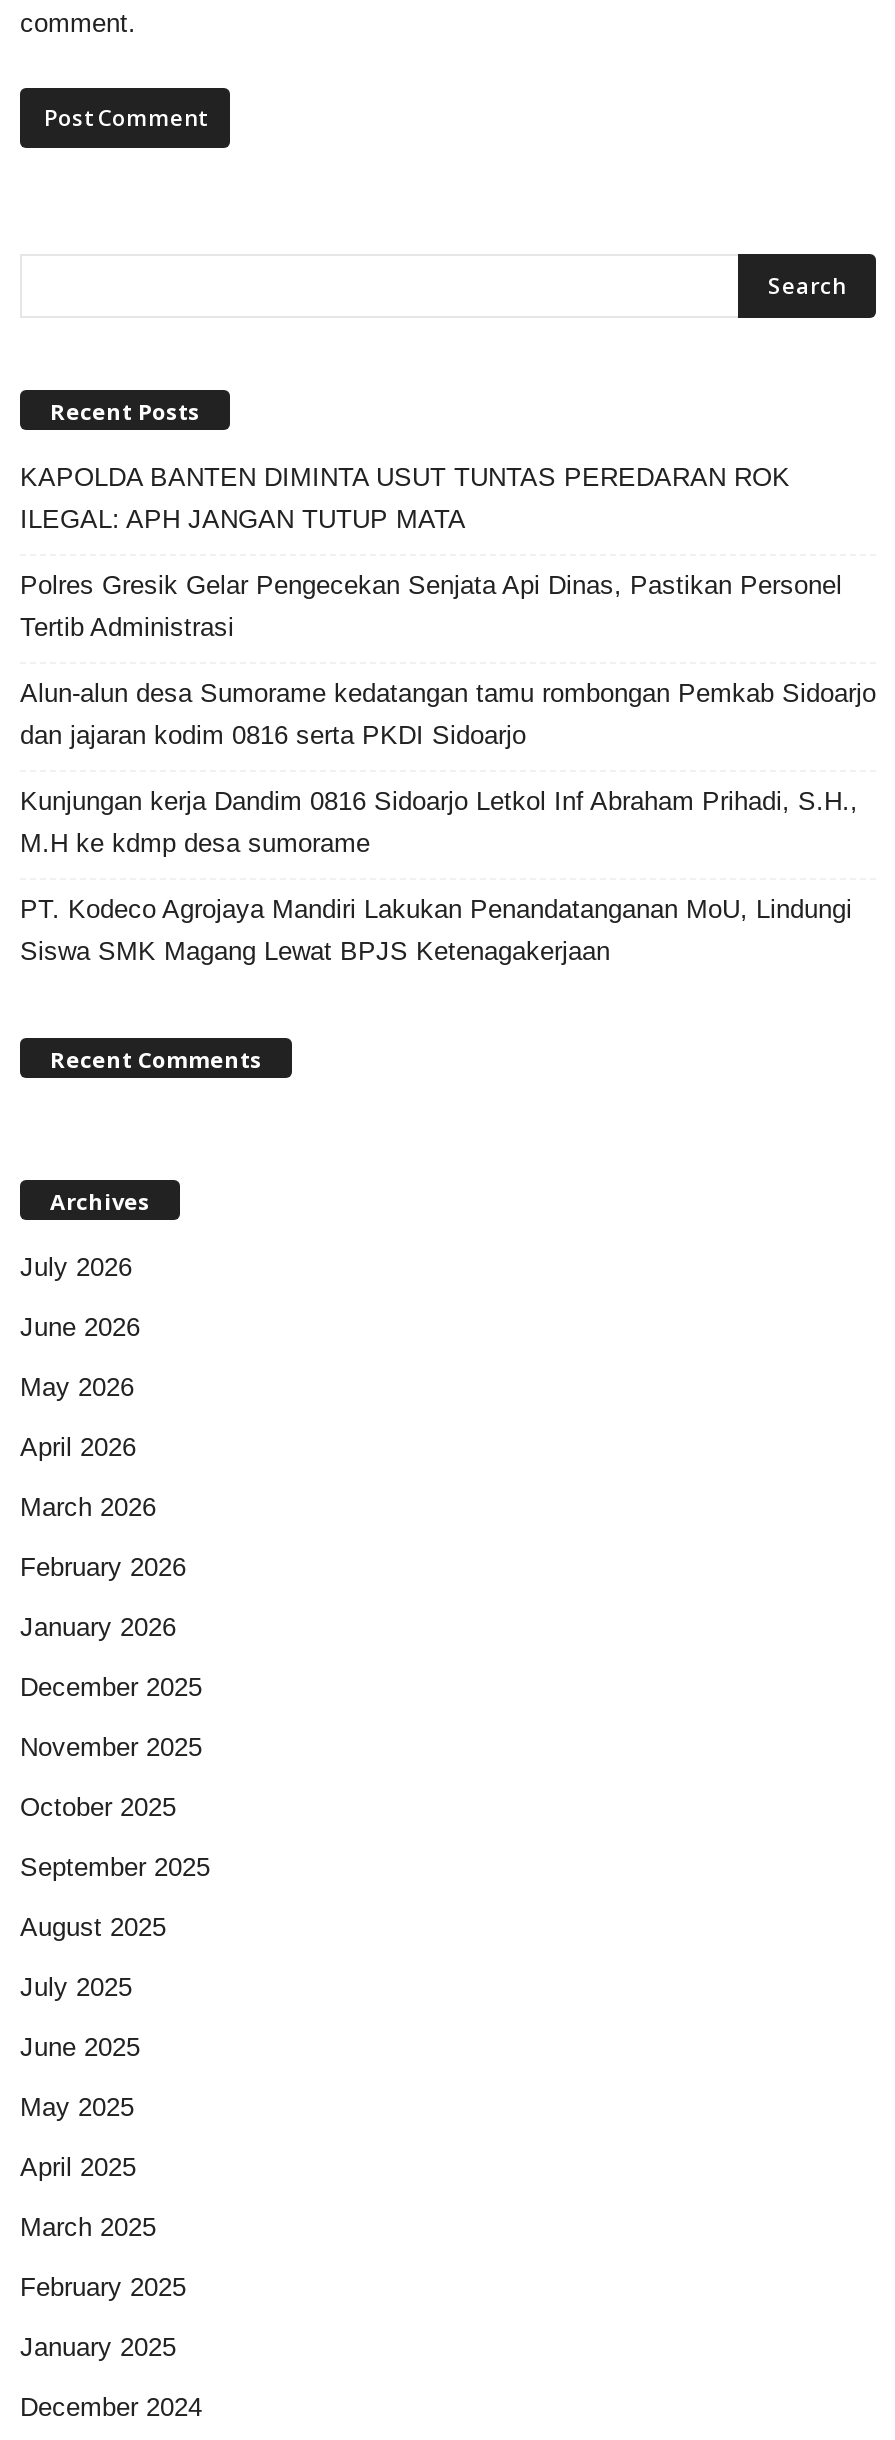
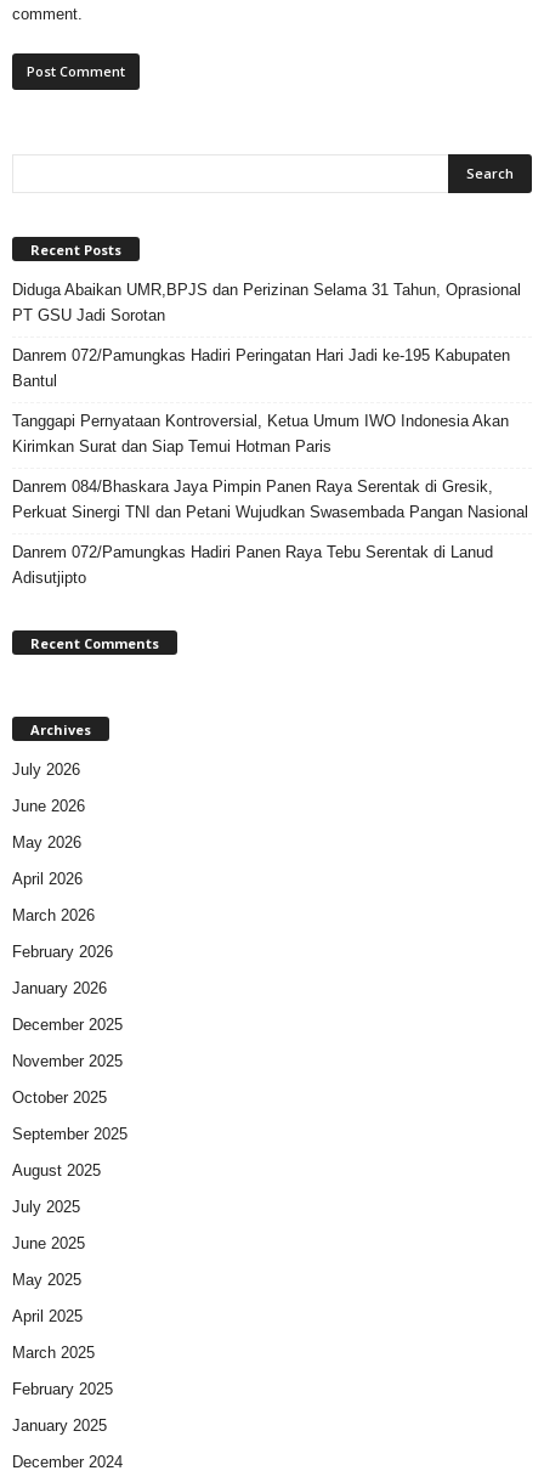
[20,463,790,535] KAPOLDA BANTEN DIMINTA USUT TUNTAS PEREDARAN ROK | ILEGAL: APH JANGAN TUTUP MATA -> [12,281,521,325] Diduga Abaikan UMR,BPJS dan Perizinan Selama 31 Tahun, Oprasional | PT GSU Jadi Sorotan
[20,571,842,643] Polres Gresik Gelar Pengecekan Senjata Api Dinas, Pastikan Personel | Tertib Administrasi -> [12,347,510,390] Danrem 072/Pamungkas Hadiri Peringatan Hari Jadi ke-195 Kabupaten | Bantul
[20,679,876,751] Alun-alun desa Sumorame kedatangan tamu rombongan Pemkab Sidoarjo | dan jajaran kodim 0816 serta PKDI Sidoarjo -> [12,412,509,456] Tanggapi Pernyataan Kontroversial, Ketua Umum IWO Indonesia Akan | Kirimkan Surat dan Siap Temui Hotman Paris
[20,787,858,859] Kunjungan kerja Dandim 0816 Sidoarjo Letkol Inf Abraham Prihadi, S.H., | M.H ke kdmp desa sumorame -> [12,478,528,522] Danrem 084/Bhaskara Jaya Pimpin Panen Raya Serentak di Gresik, | Perkuat Sinergi TNI dan Petani Wujudkan Swasembada Pangan Nasional
[20,895,852,967] PT. Kodeco Agrojaya Mandiri Lakukan Penandatanganan MoU, Lindungi | Siswa SMK Magang Lewat BPJS Ketenagakerjaan -> [12,543,493,587] Danrem 072/Pamungkas Hadiri Panen Raya Tebu Serentak di Lanud | Adisutjipto

